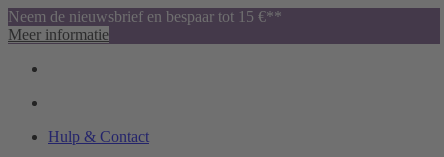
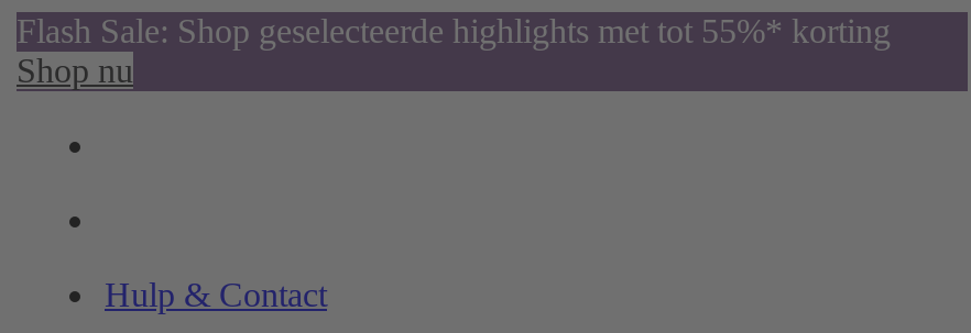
[8,8,282,43] Neem de nieuwsbrief en bespaar tot 15 €** | Meer informatie -> [17,12,891,89] Flash Sale: Shop geselecteerde highlights met tot 55%* korting | Shop nu

